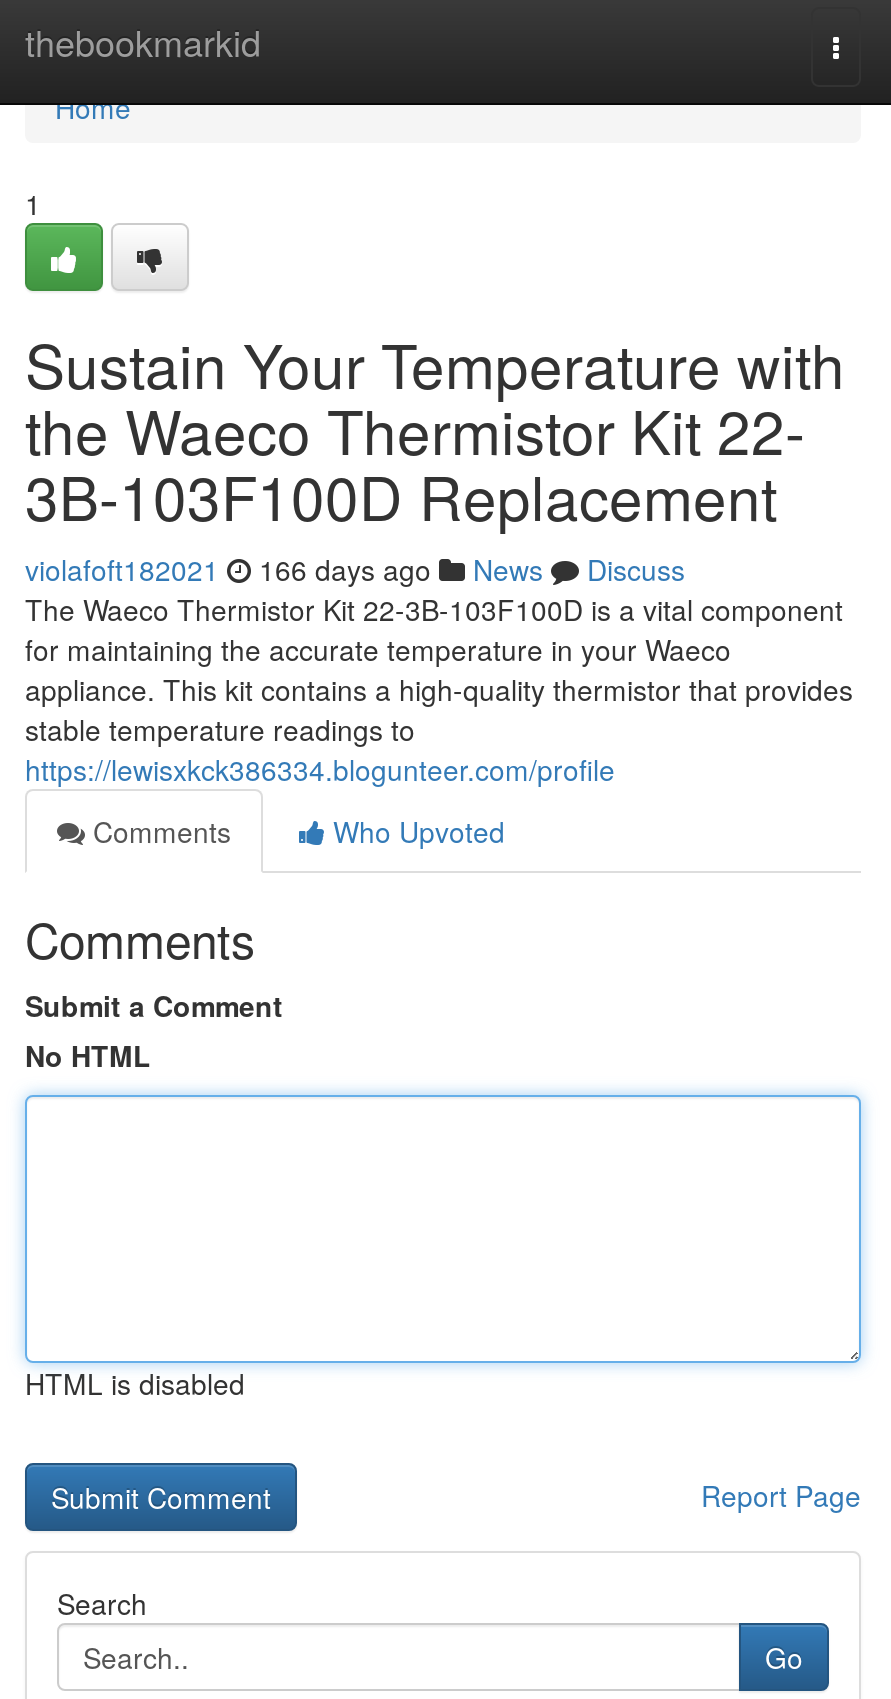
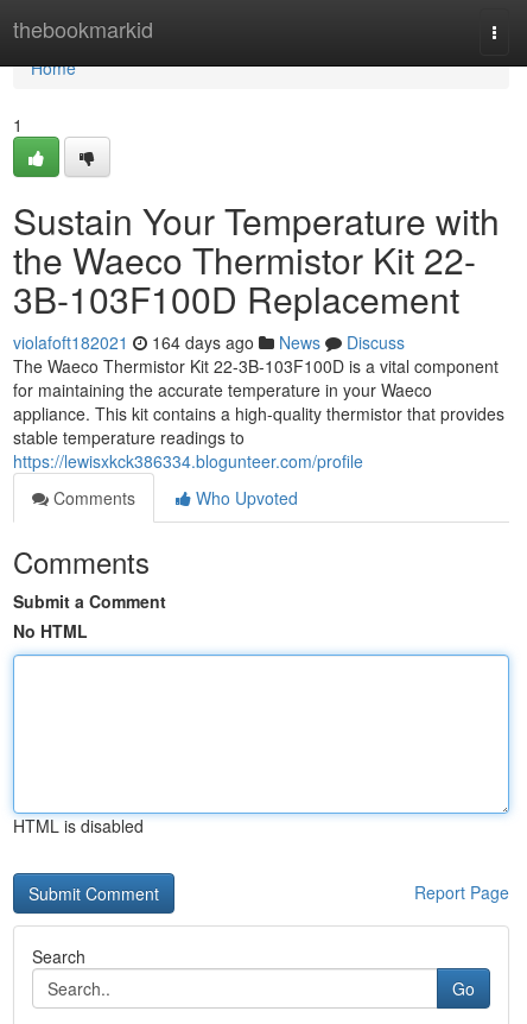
[25,549,685,589] violafoft182021 166 days ago News Discuss -> [13,330,405,354] violafoft182021 164 days ago News Discuss

